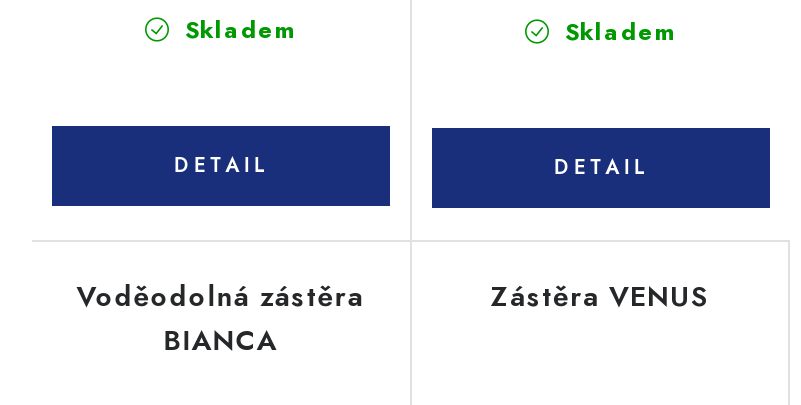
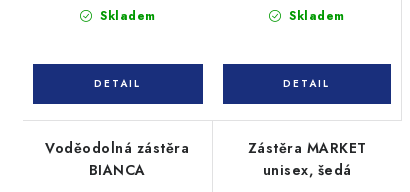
[491,275,708,315] Zástěra VENUS -> [248,138,367,180] Zástěra MARKET | unisex, šedá

